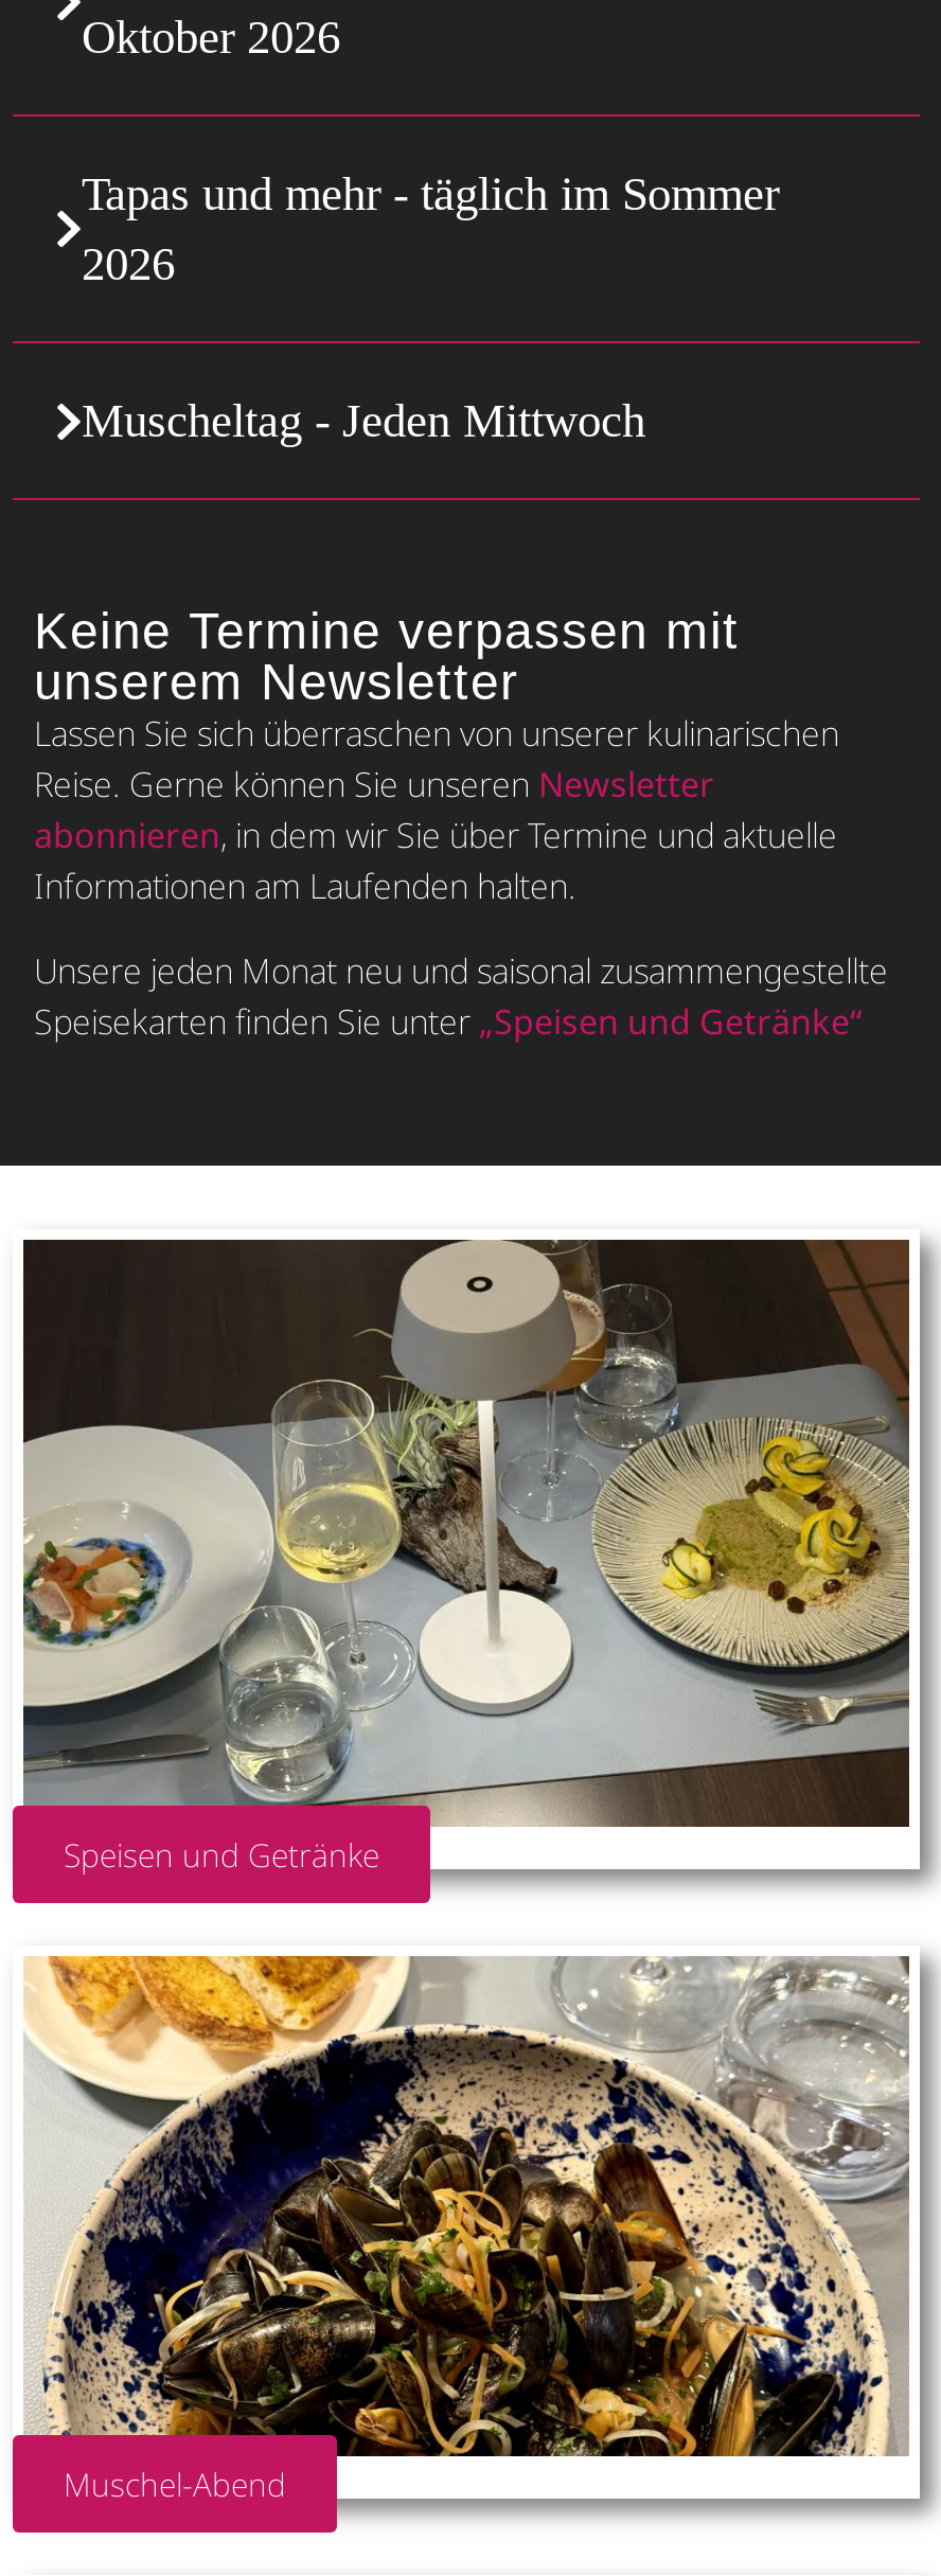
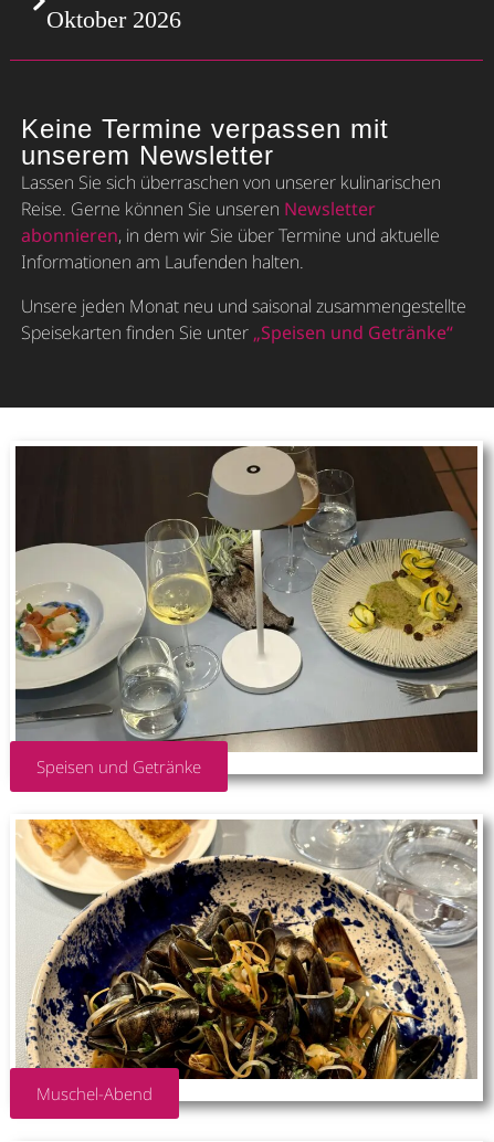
[82,167,779,447] Tapas und mehr - täglich im Sommer | 2026 | Muscheltag - Jeden Mittwoch -> none

